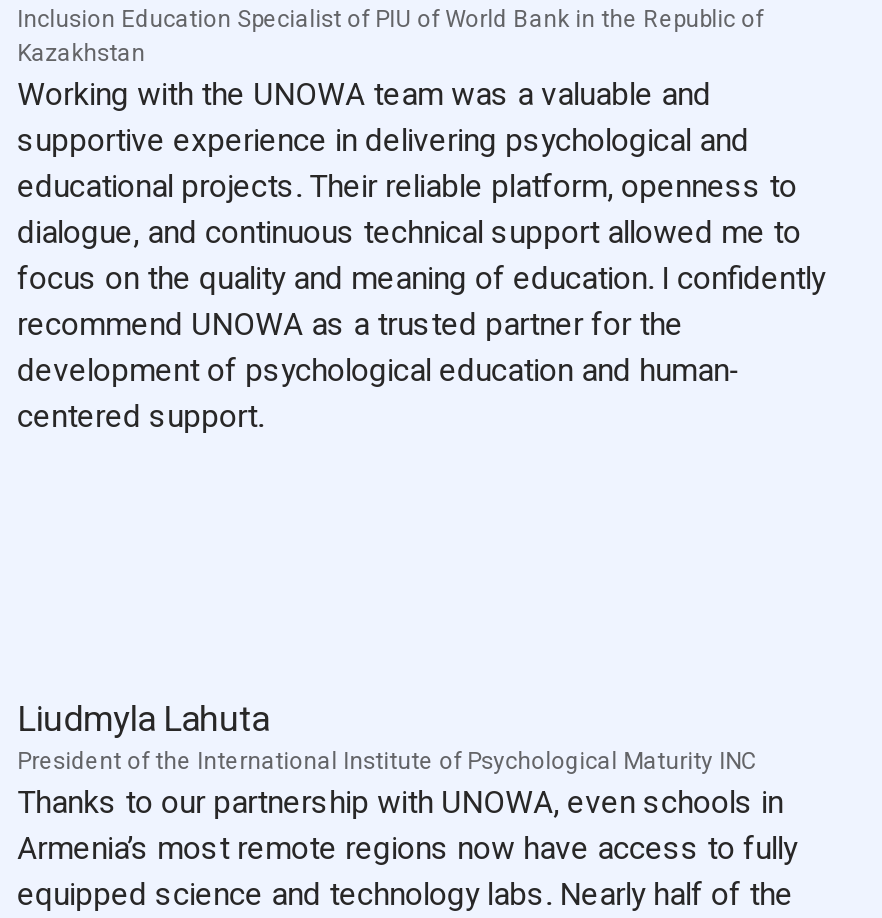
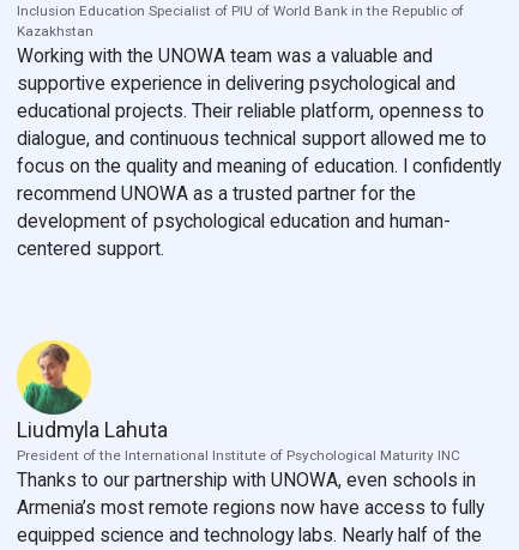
none -> [16,339,92,416] [image]

